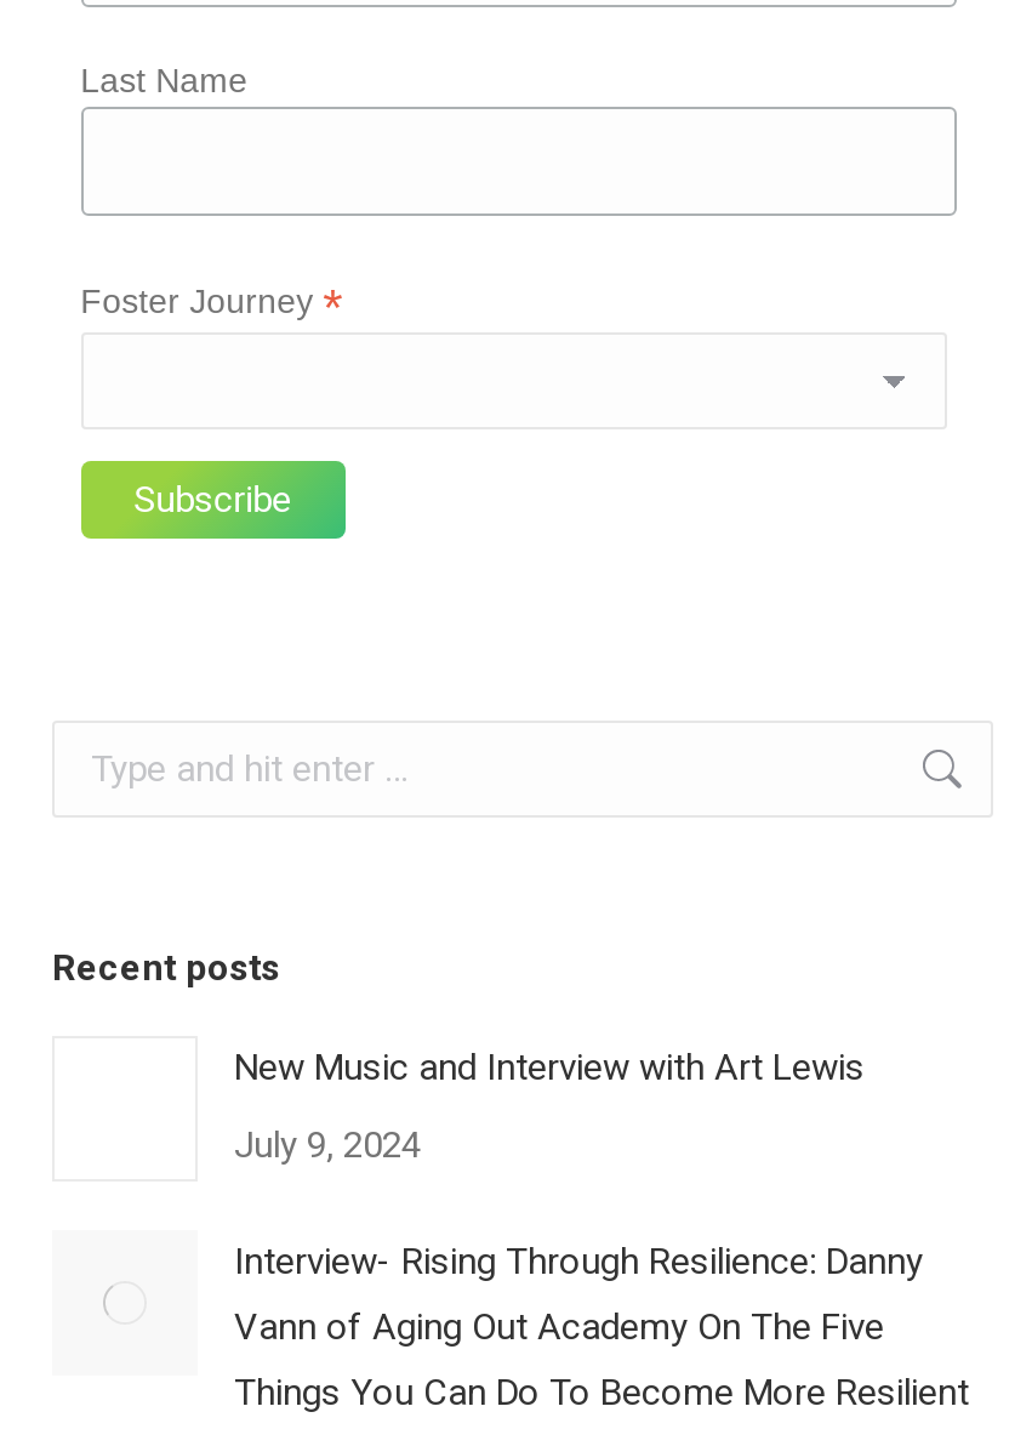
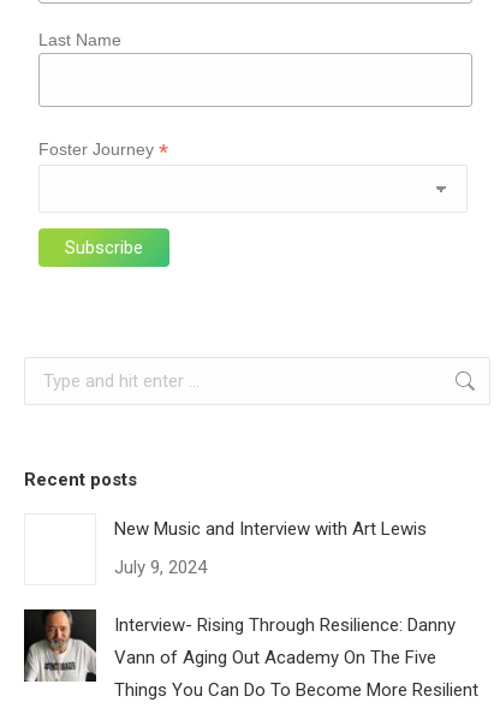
none -> [23,608,97,683] [image]

